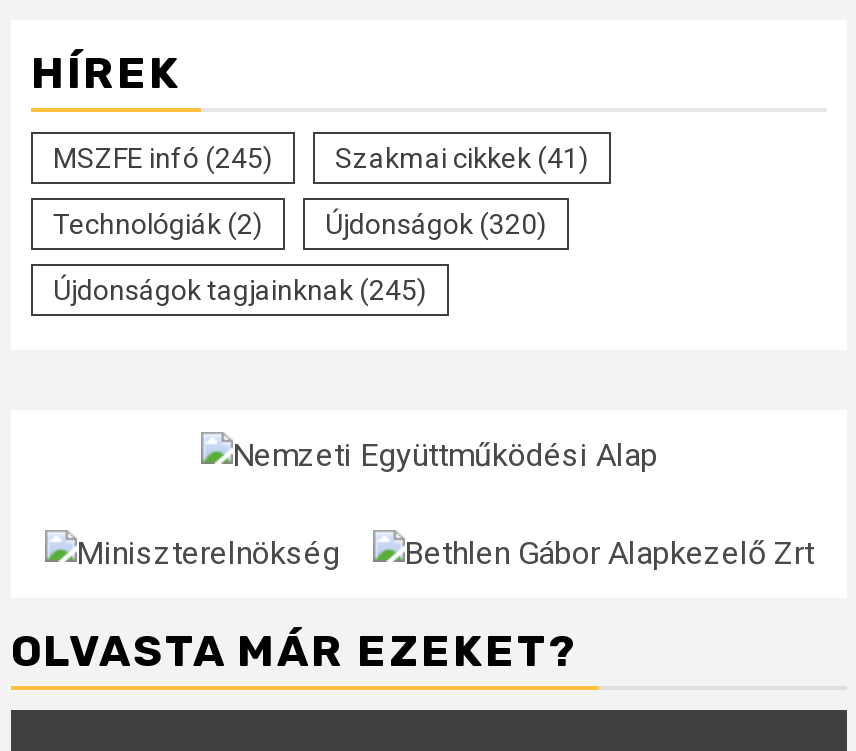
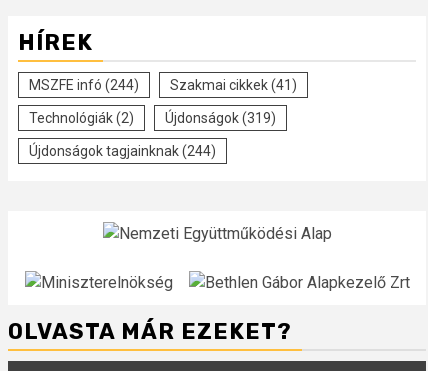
[53,143,589,175] MSZFE infó (245) Szakmai cikkek (41) -> [29,77,297,93] MSZFE infó (244) Szakmai cikkek (41)
[53,209,547,241] Technológiák (2) Újdonságok (320) -> [29,110,276,126] Technológiák (2) Újdonságok (319)
[53,275,427,307] Újdonságok tagjainknak (245) -> [29,143,216,159] Újdonságok tagjainknak (244)

